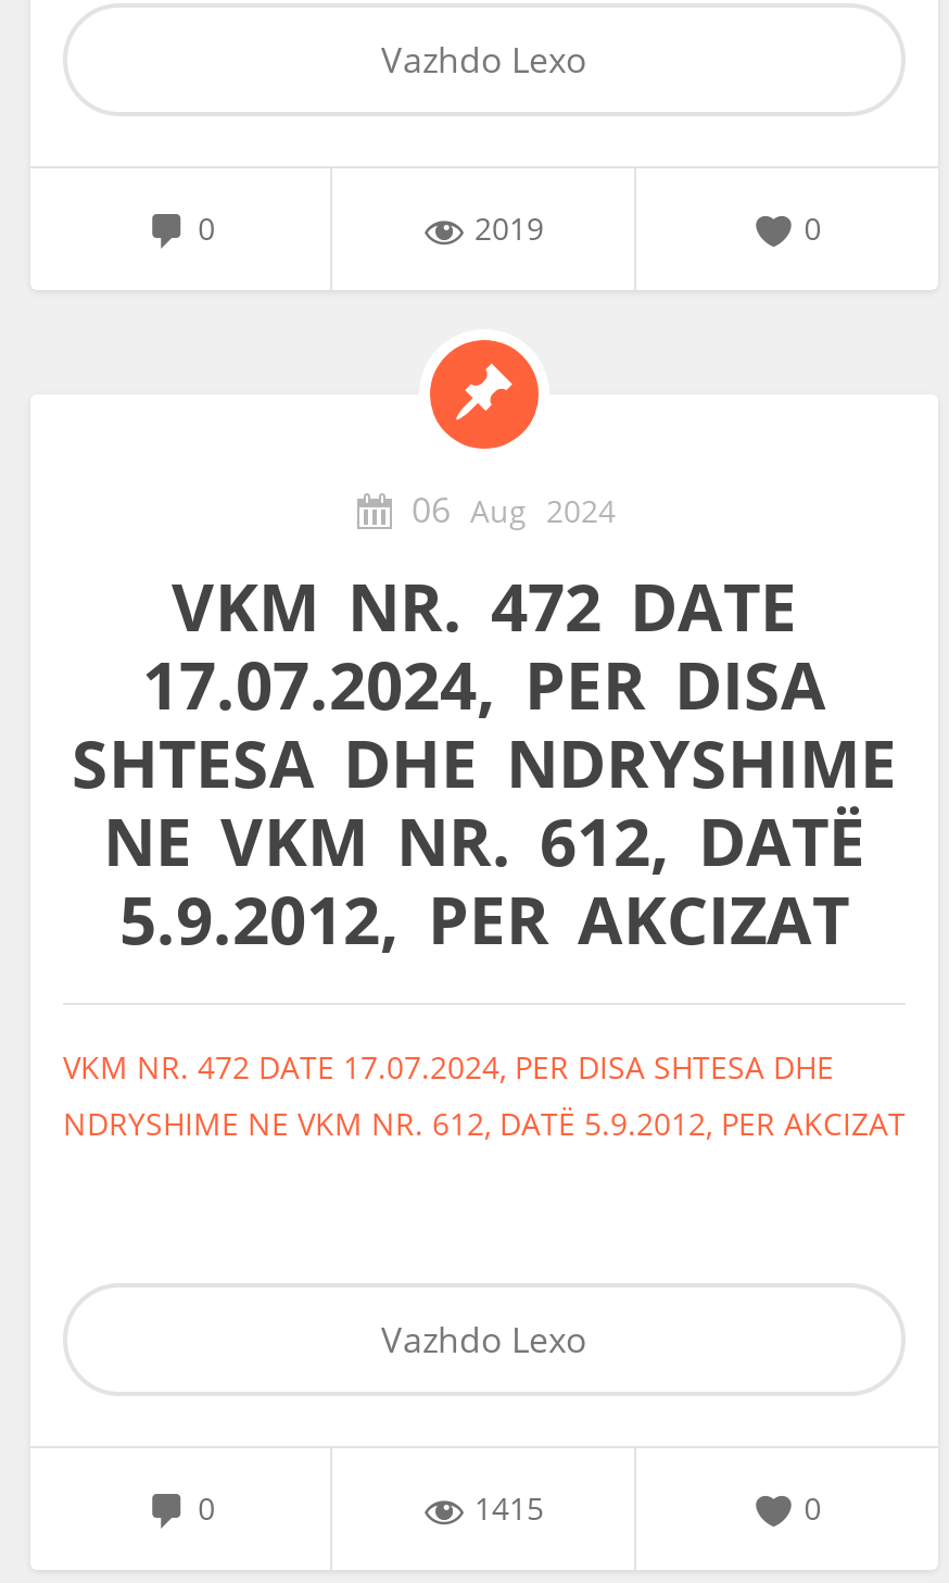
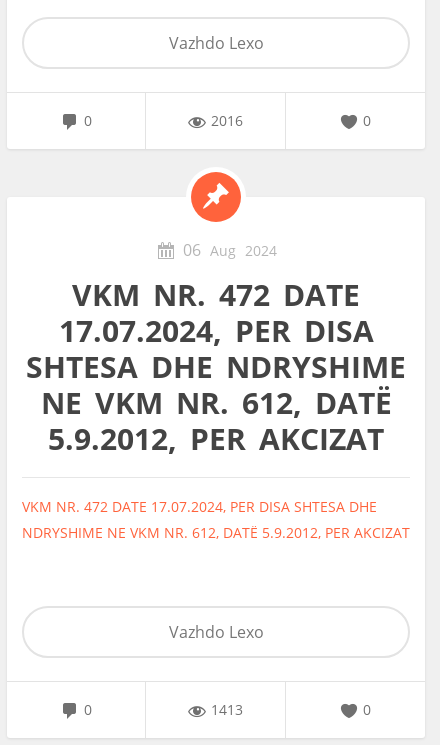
[474,208,544,249] 2019 -> [211,111,243,130] 2016
[474,1488,544,1529] 1415 -> [211,700,243,719] 1413

